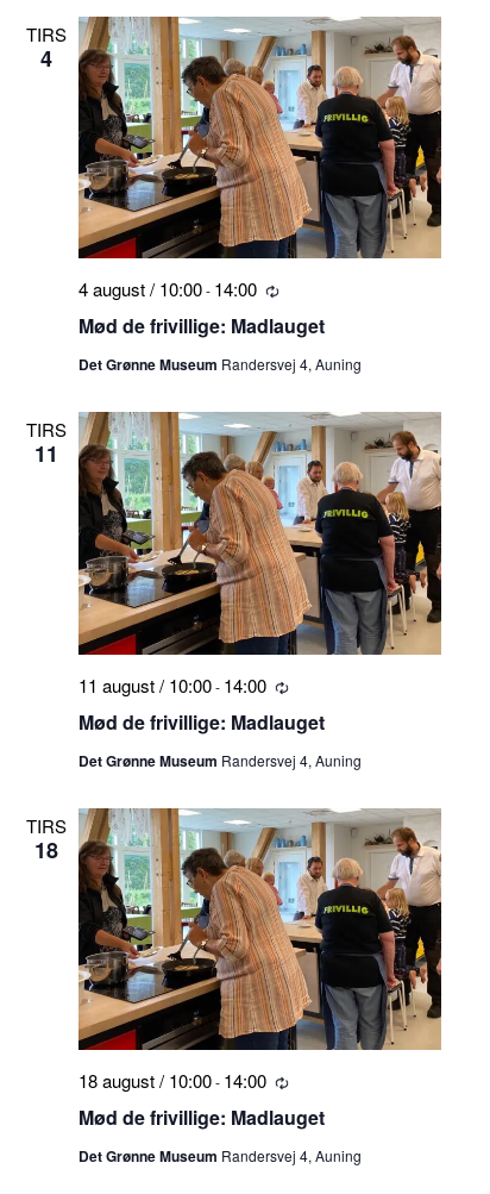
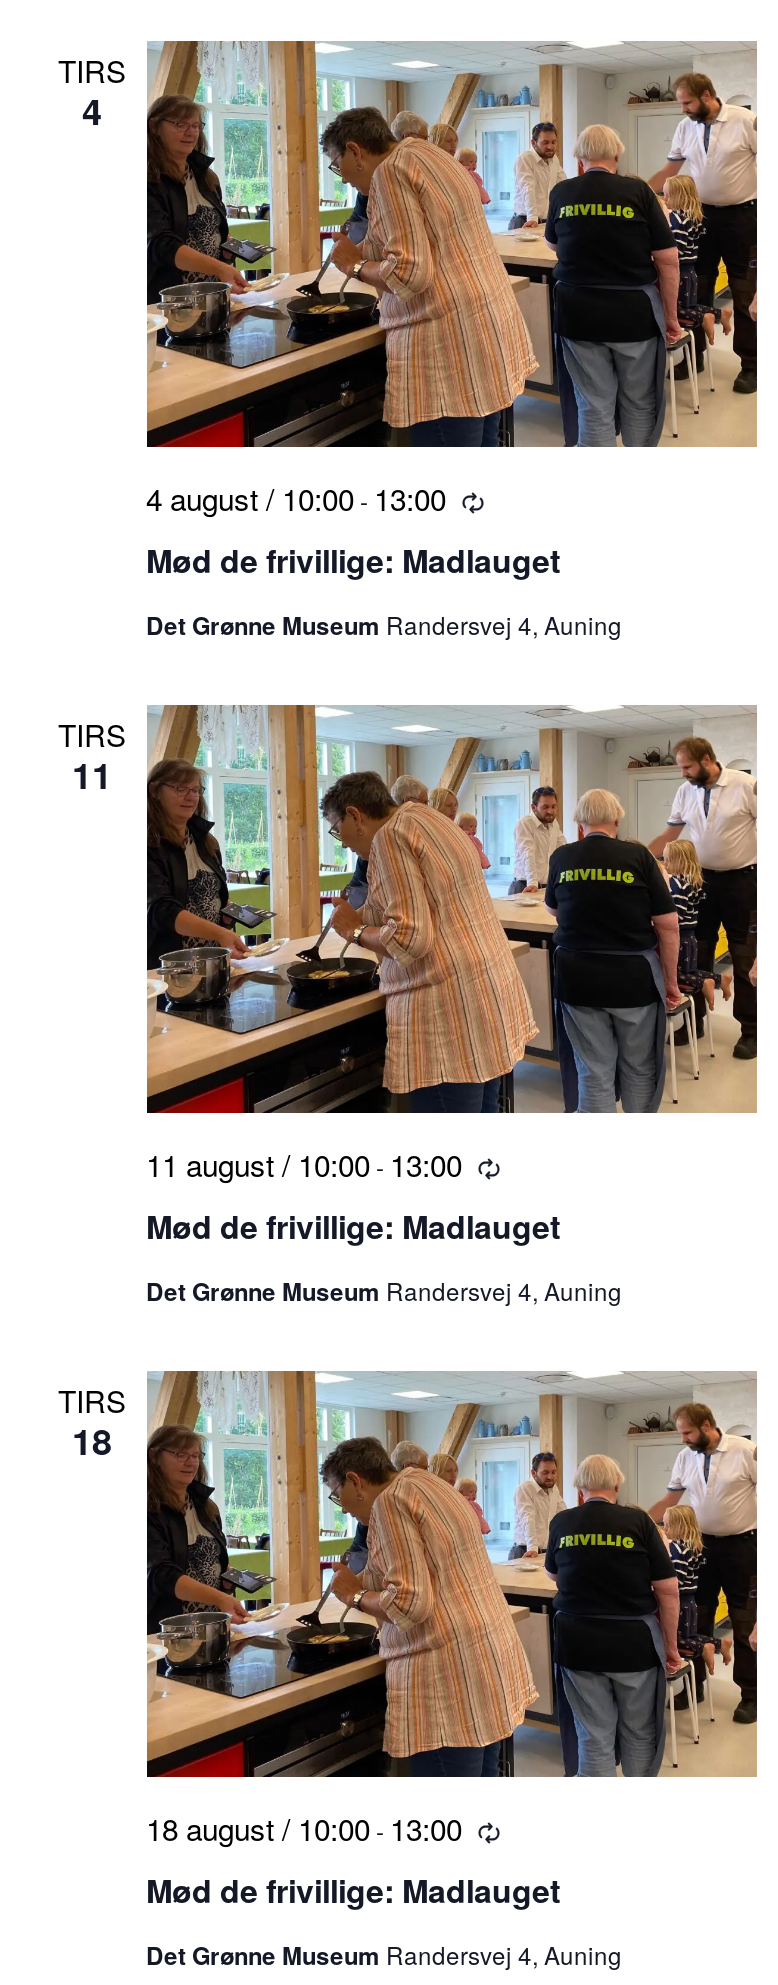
[78,277,256,302] 4 august / 10:00 - 14:00 -> [146,478,446,520] 4 august / 10:00 - 13:00
[78,672,266,697] 11 august / 10:00 - 14:00 -> [146,1143,462,1185] 11 august / 10:00 - 13:00
[78,1068,266,1093] 18 august / 10:00 - 14:00 -> [146,1807,462,1849] 18 august / 10:00 - 13:00

